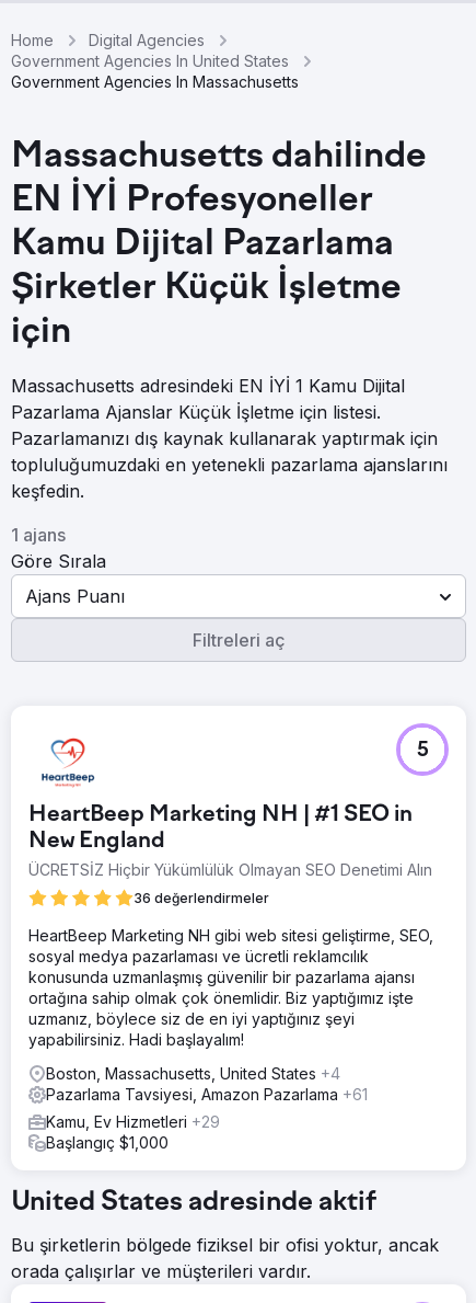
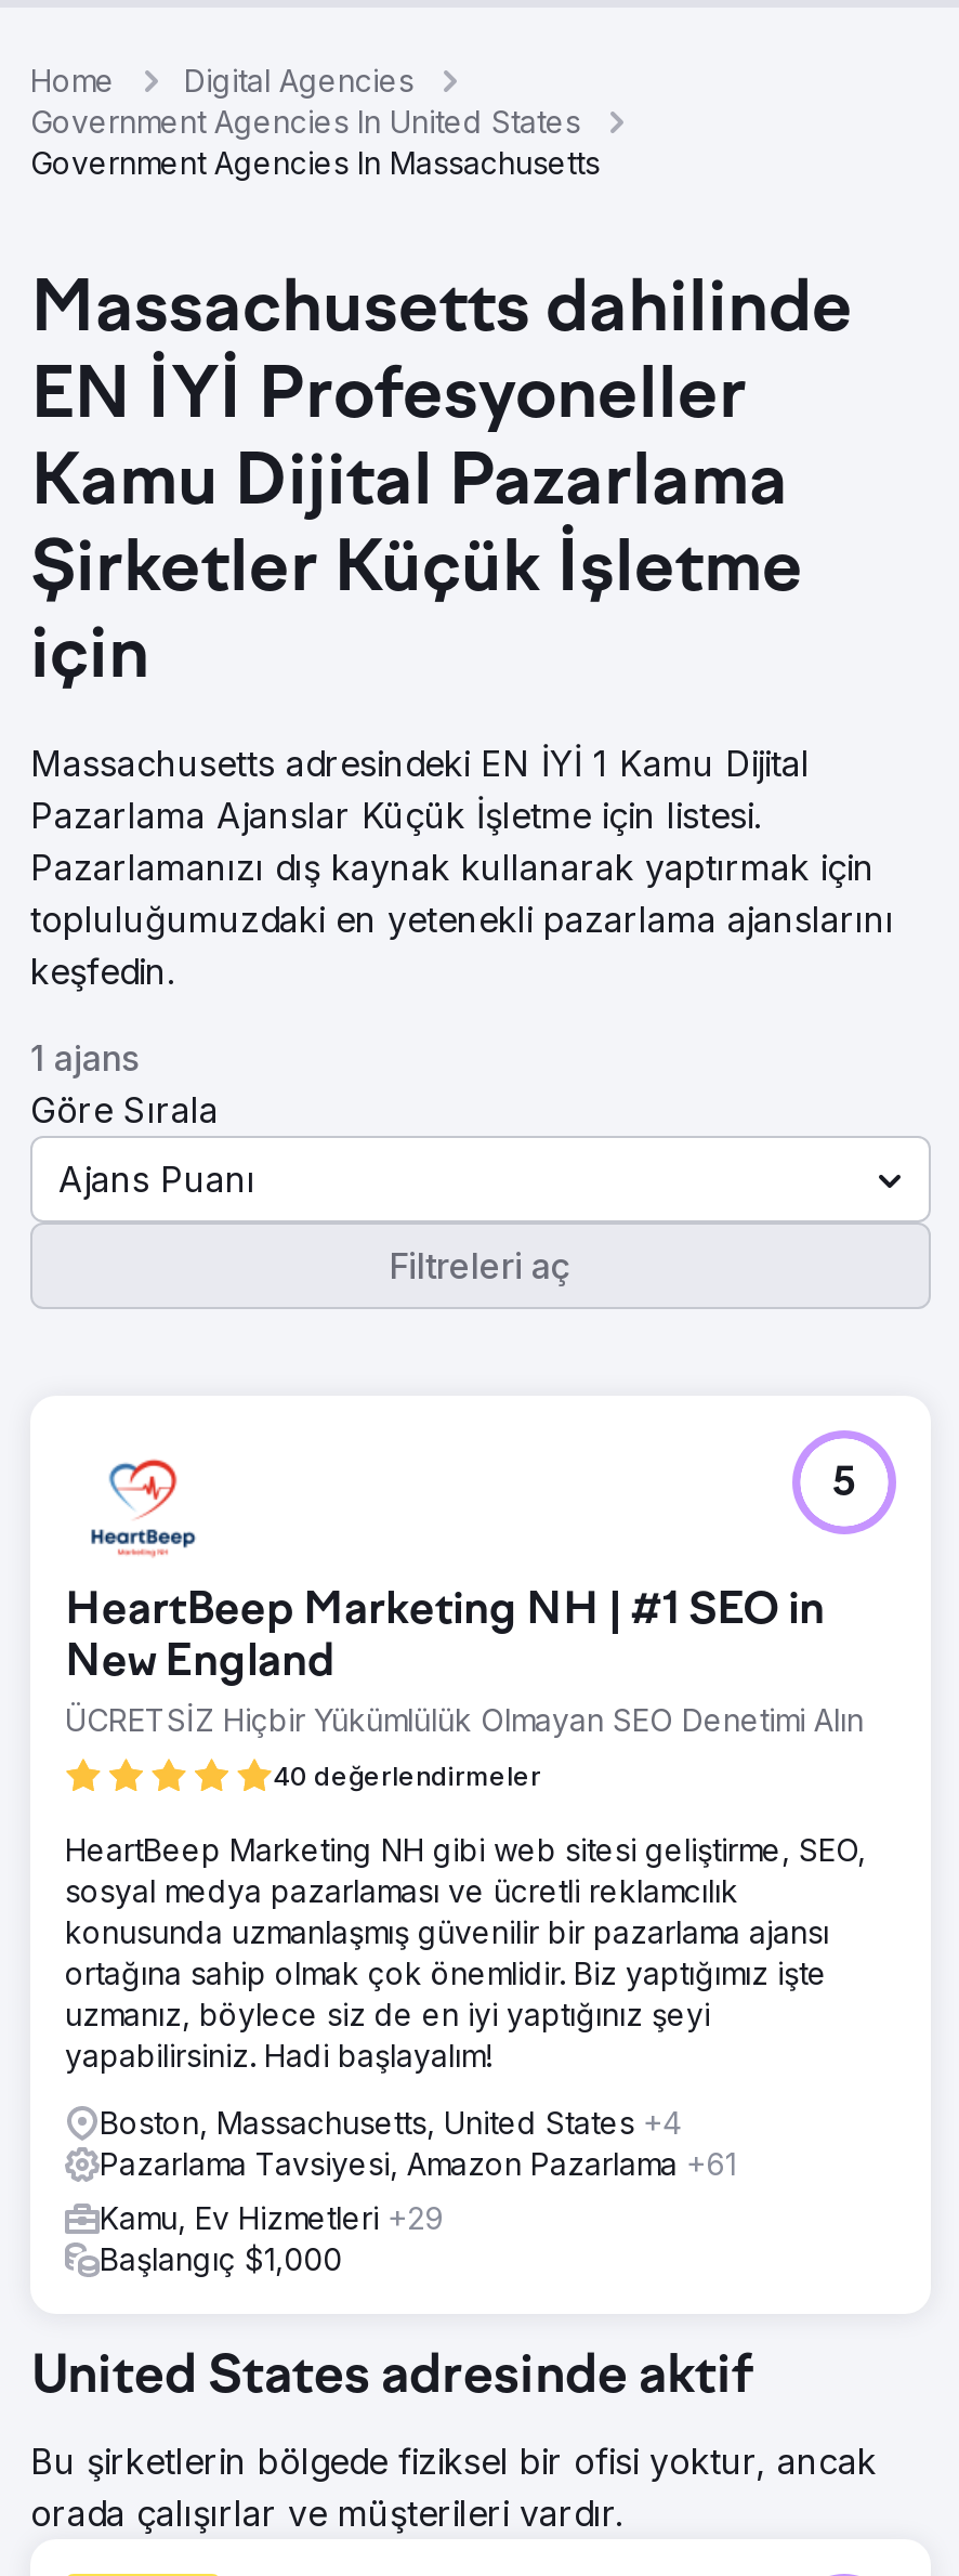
[133,890,269,906] 36 değerlendirmeler -> [273,1760,541,1792] 40 değerlendirmeler

